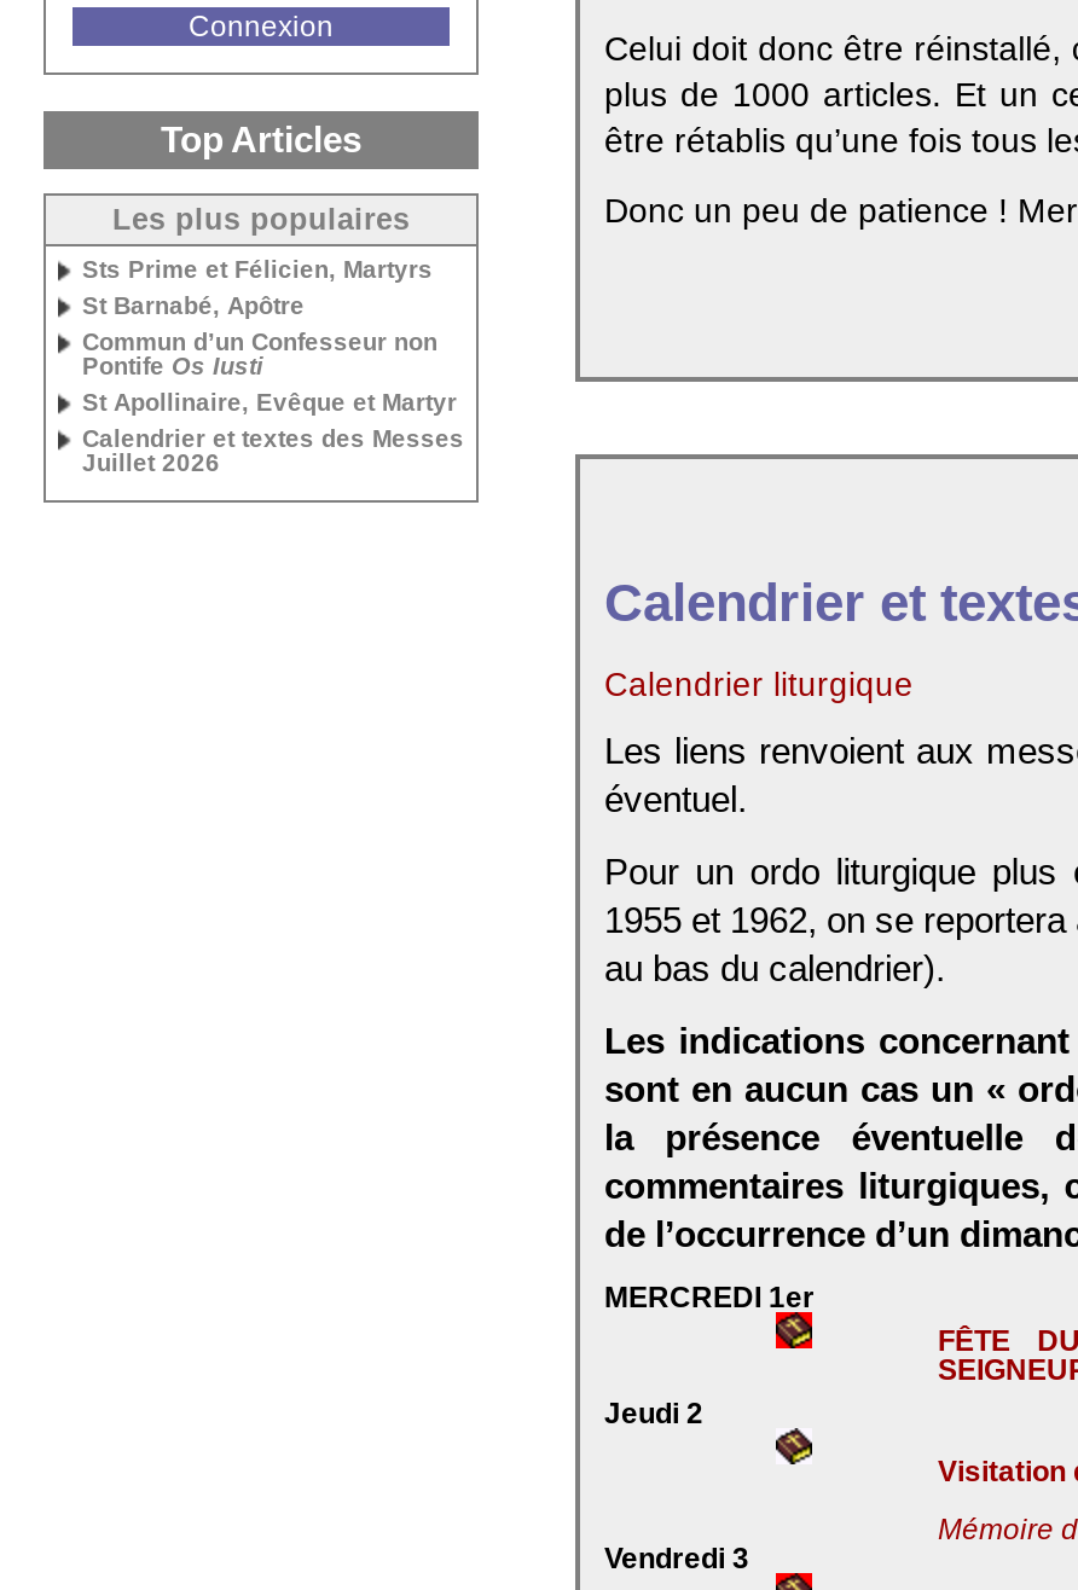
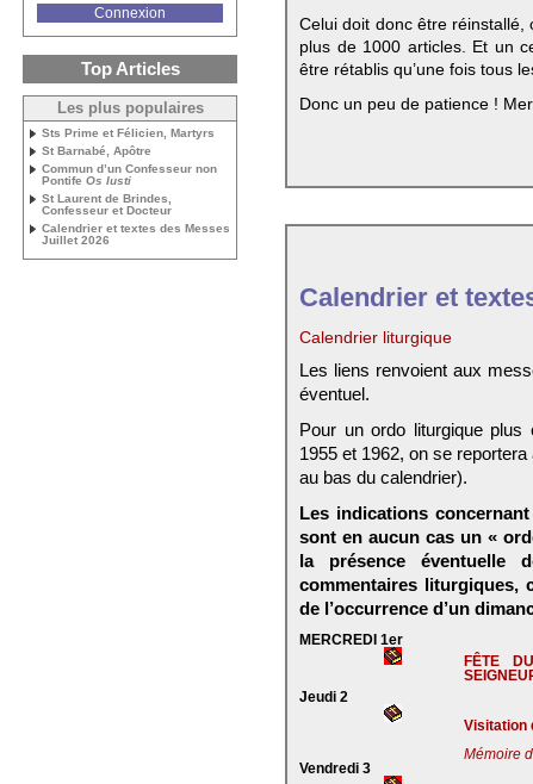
[82,389,457,416] St Apollinaire, Evêque et Martyr -> [42,192,172,217] St Laurent de Brindes, | Confesseur et Docteur

